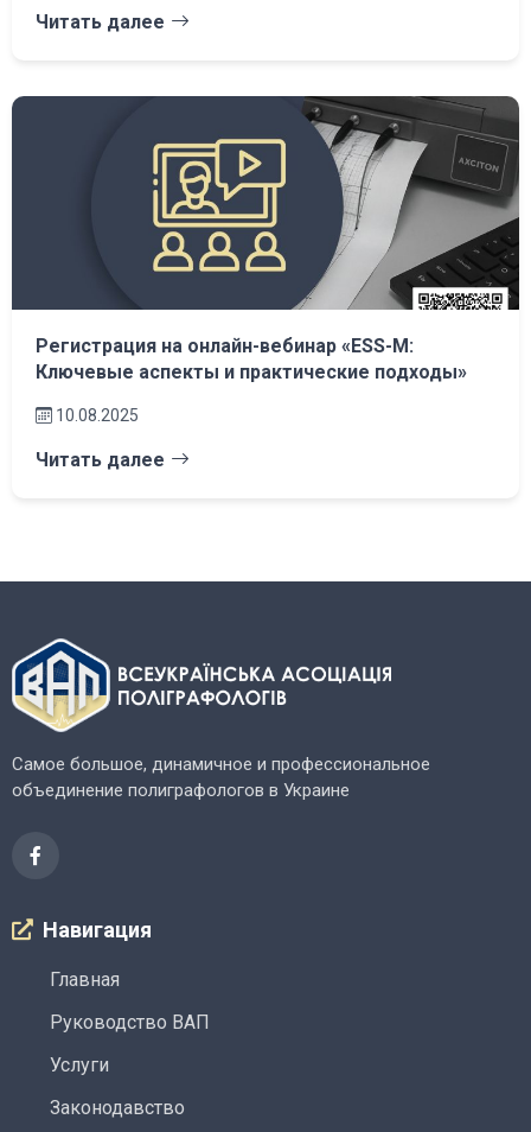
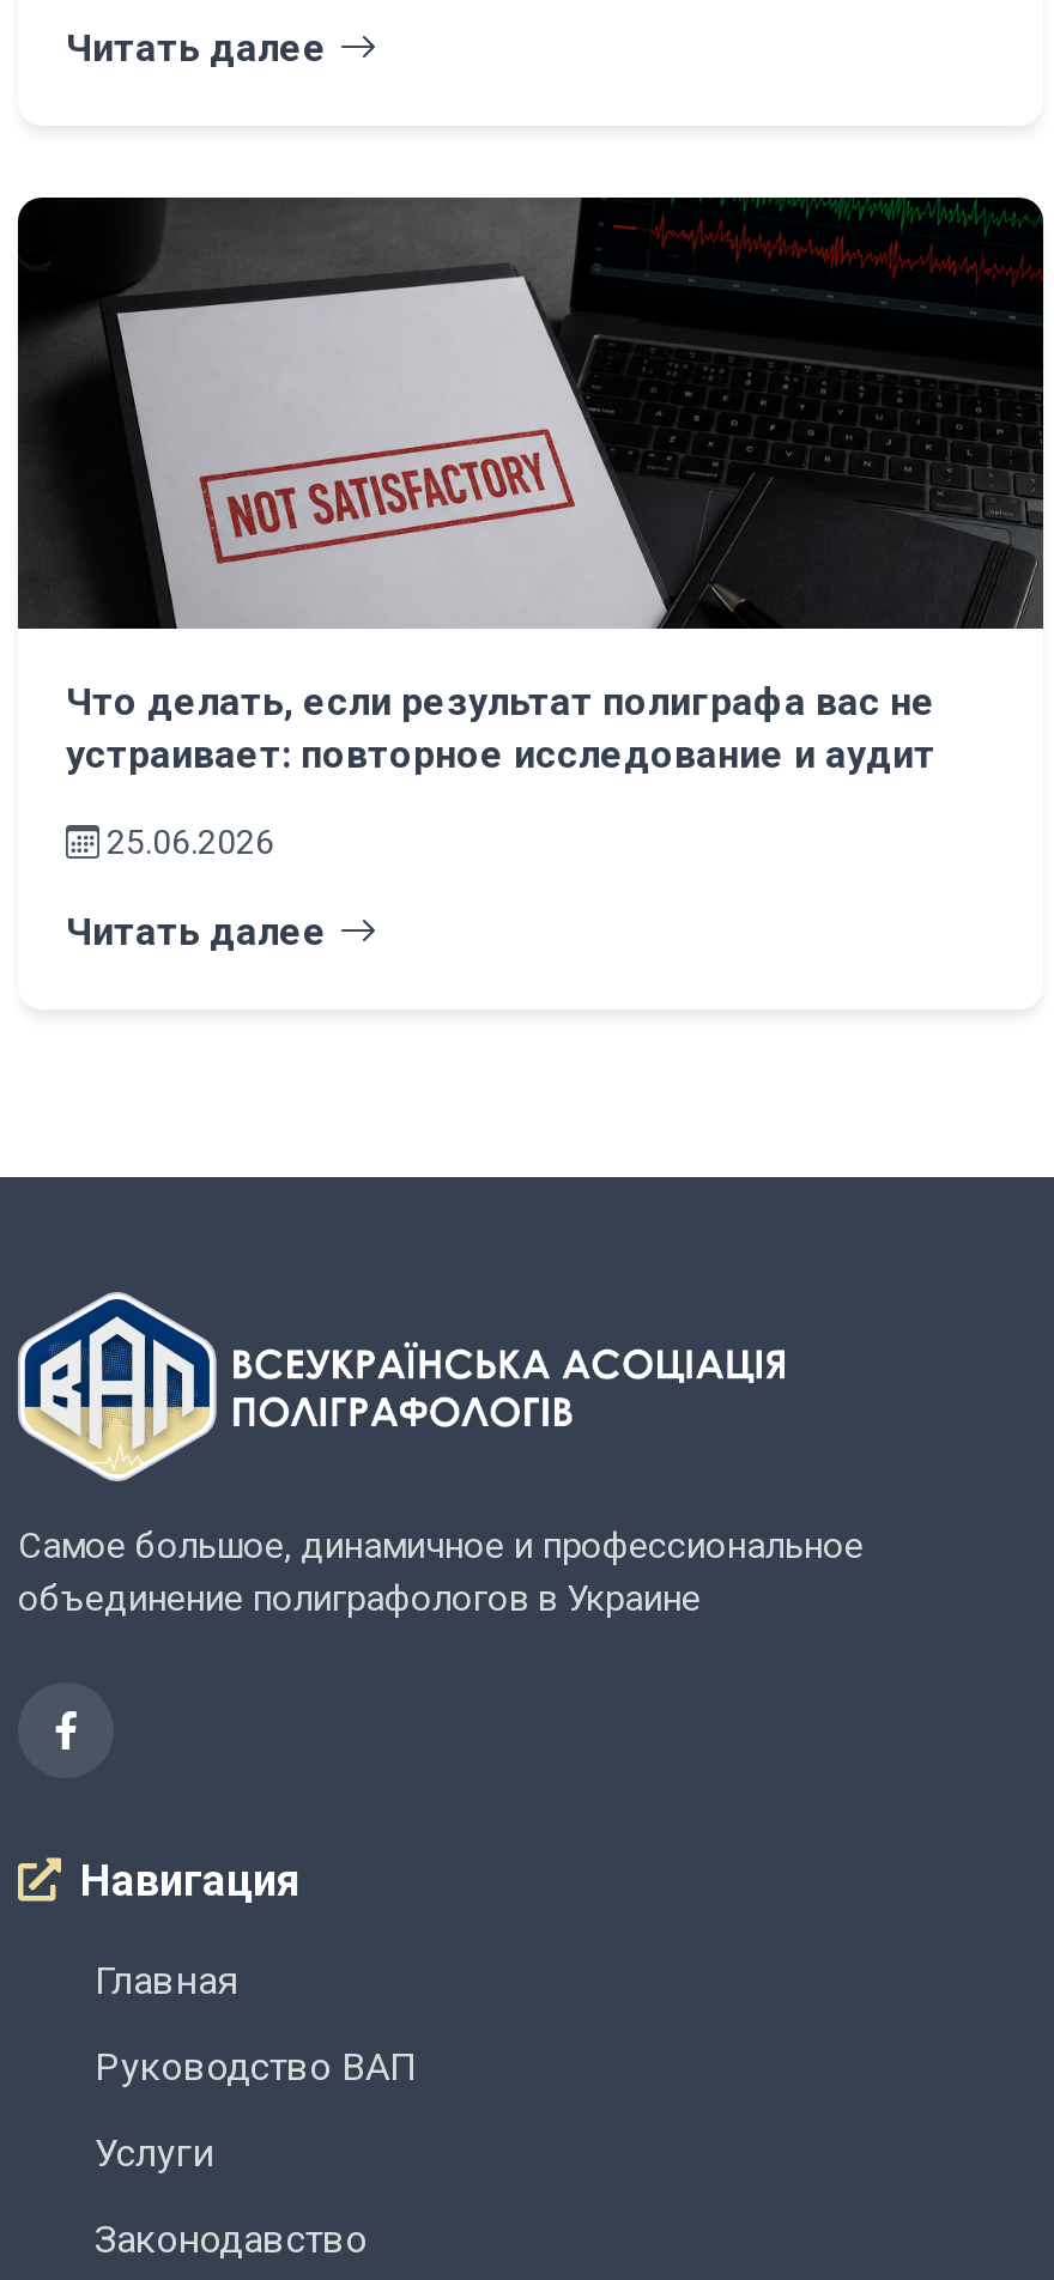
[12,96,520,383] [image] | Регистрация на онлайн-вебинар «ESS-M: | Ключевые аспекты и практические подходы» -> [18,198,1043,777] [image] | Что делать, если результат полиграфа вас не | устраивает: повторное исследование и аудит
[52,406,139,425] 10.08.2025 -> [99,823,274,861] 25.06.2026

